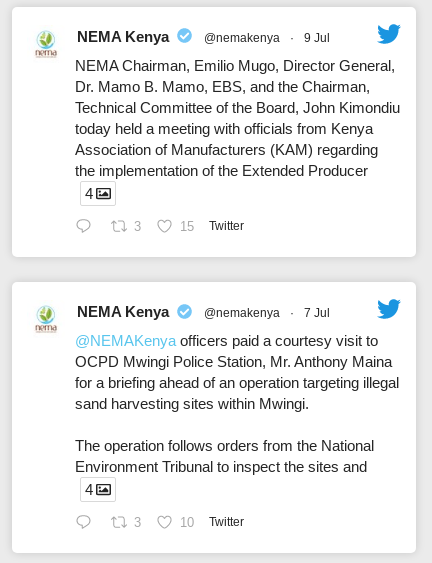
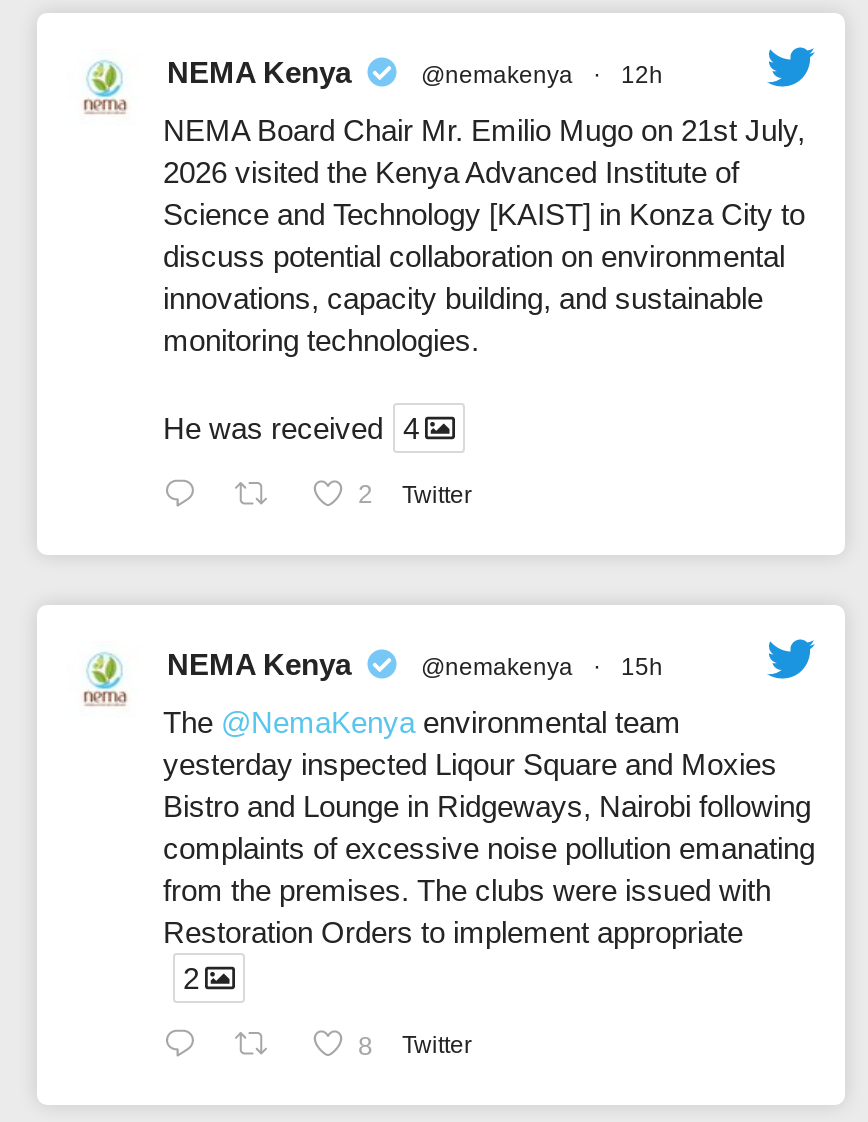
[75,31,400,234] 9 Jul | NEMA Chairman, Emilio Mugo, Director General, | Dr. Mamo B. Mamo, EBS, and the Chairman, | Technical Committee of the Board, John Kimondiu | today held a meeting with officials from Kenya | Association of Manufacturers (KAM) regarding | the implementation of the Extended Producer | 4 | 3 | 15 -> [163,61,805,510] 12h | NEMA Board Chair Mr. Emilio Mugo on 21st July, | 2026 visited the Kenya Advanced Institute of | Science and Technology [KAIST] in Konza City to | discuss potential collaboration on environmental | innovations, capacity building, and sustainable | monitoring technologies. | He was received 4 | 2
moved [30,219,280,334] -> [73,481,573,710]: [image] | Twitter | NEMA Kenya | @nemakenya
[75,306,399,530] 7 Jul | @NEMAKenya officers paid a courtesy visit to | OCPD Mwingi Police Station, Mr. Anthony Maina | for a briefing ahead of an operation targeting illegal | sand harvesting sites within Mwingi. | The operation follows orders from the National | Environment Tribunal to inspect the sites and | 4 | 3 | 10 -> [163,653,815,1060] 15h | The @NemaKenya environmental team | yesterday inspected Liqour Square and Moxies | Bistro and Lounge in Ridgeways, Nairobi following | complaints of excessive noise pollution emanating | from the premises. The clubs were issued with | Restoration Orders to implement appropriate | 2 | 8

